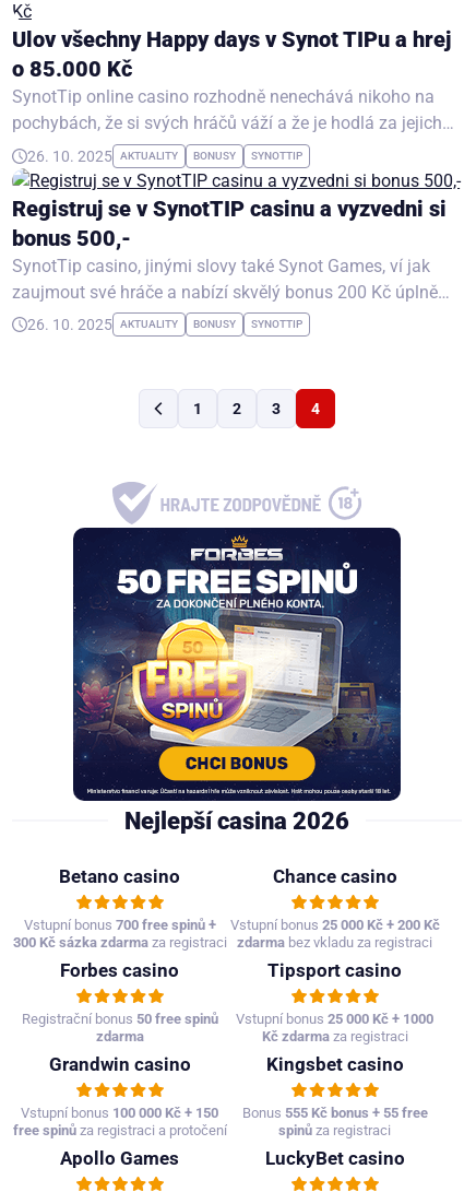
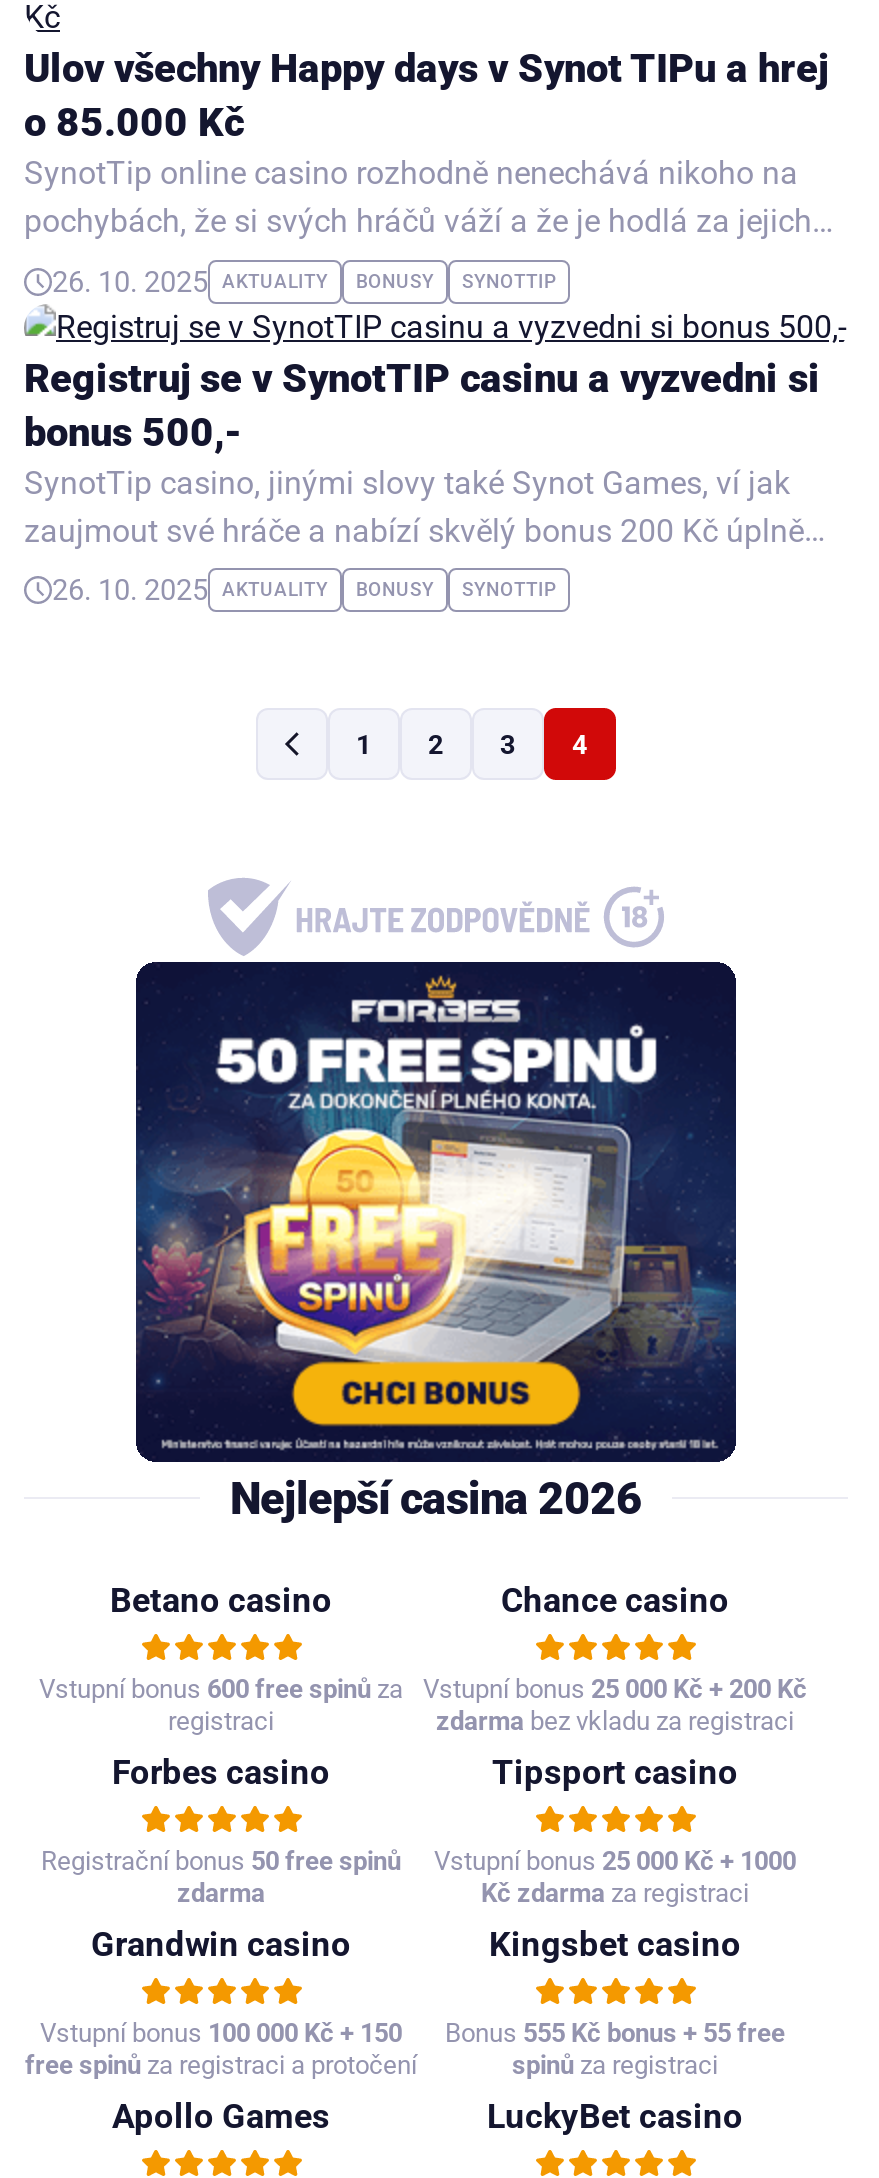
[13,916,227,950] Vstupní bonus 700 free spinů + | 300 Kč sázka zdarma za registraci -> [39,1674,403,1736] Vstupní bonus 600 free spinů za | registraci

